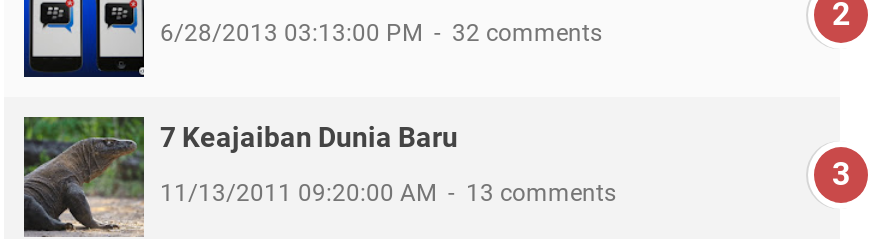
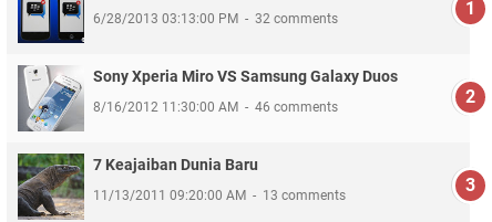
none -> [18,64,398,131] [image] | Sony Xperia Miro VS Samsung Galaxy Duos | 8/16/2012 11:30:00 AM | 46 comments

